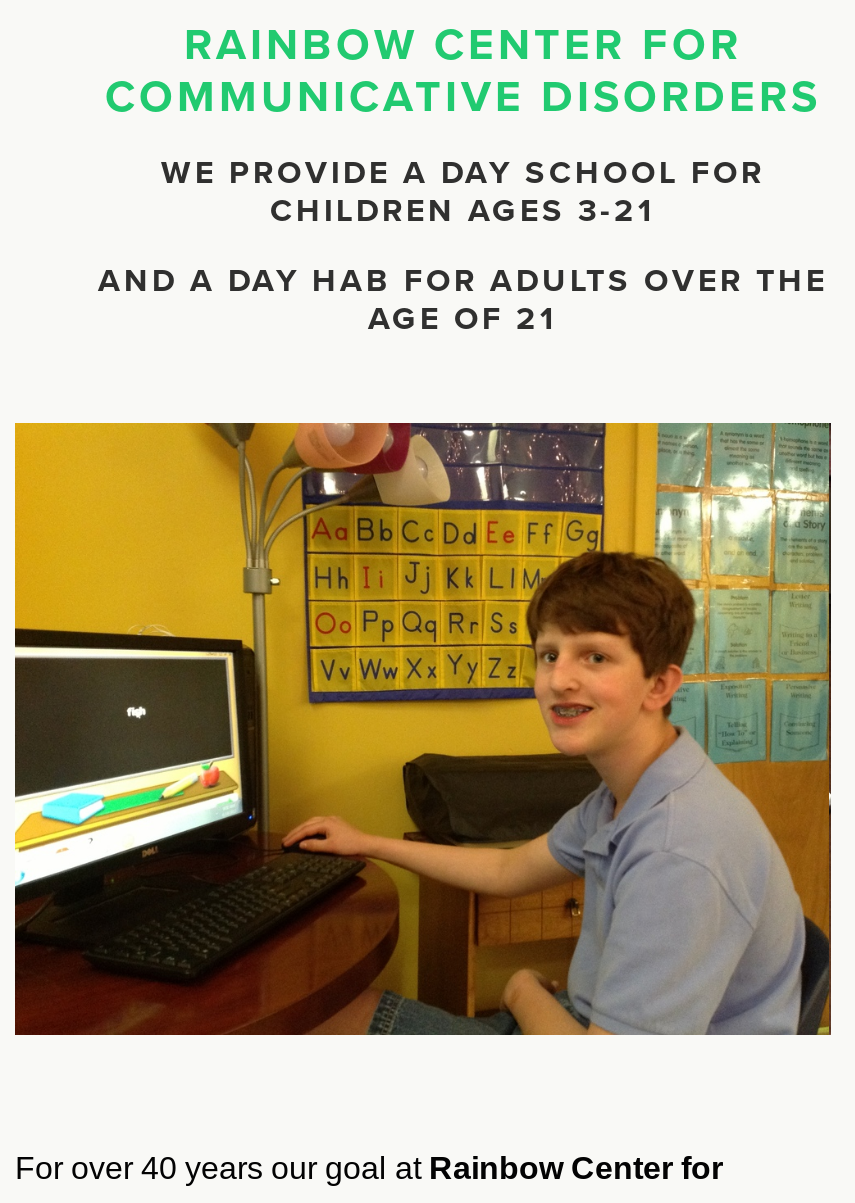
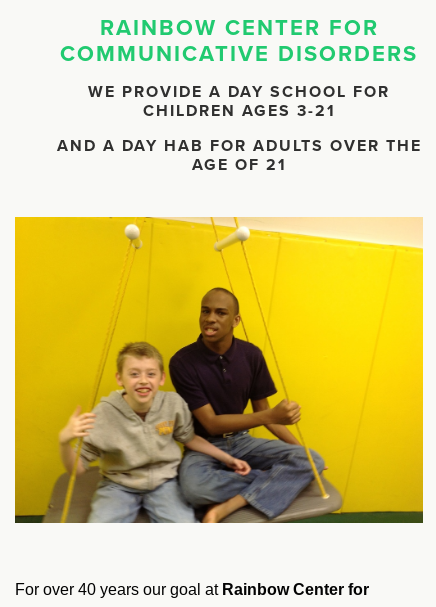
[13,421,833,1037] [image] -> [14,216,424,524] [image]

